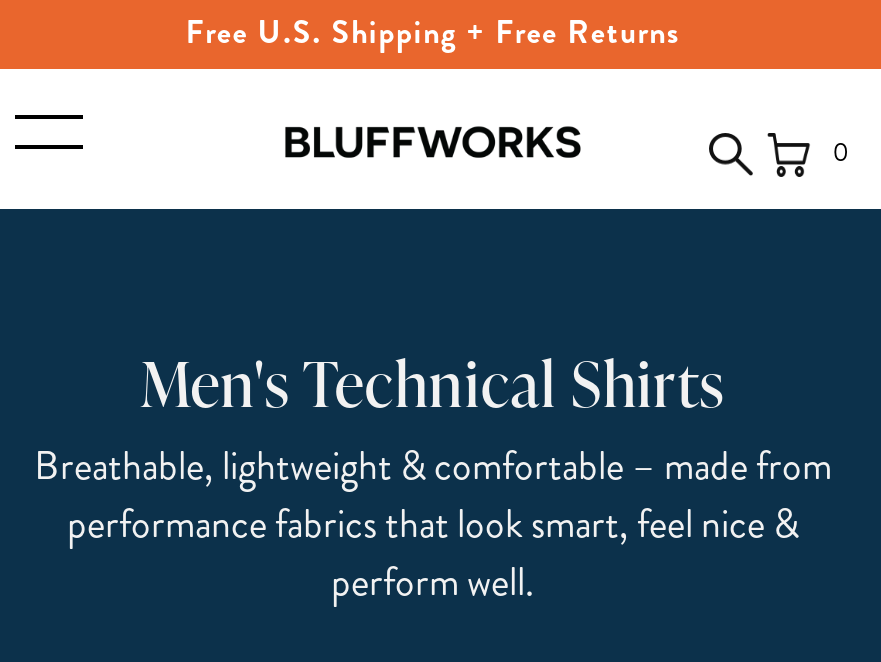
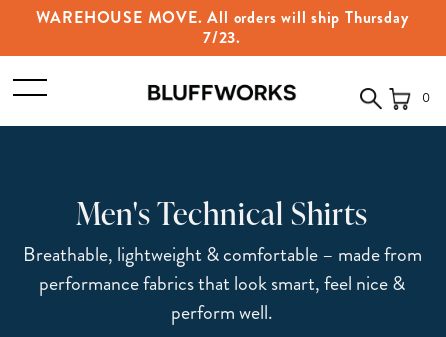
[186,9,680,55] Free U.S. Shipping + Free Returns -> [35,6,408,49] WAREHOUSE MOVE. All orders will ship Thursday | 7/23.

